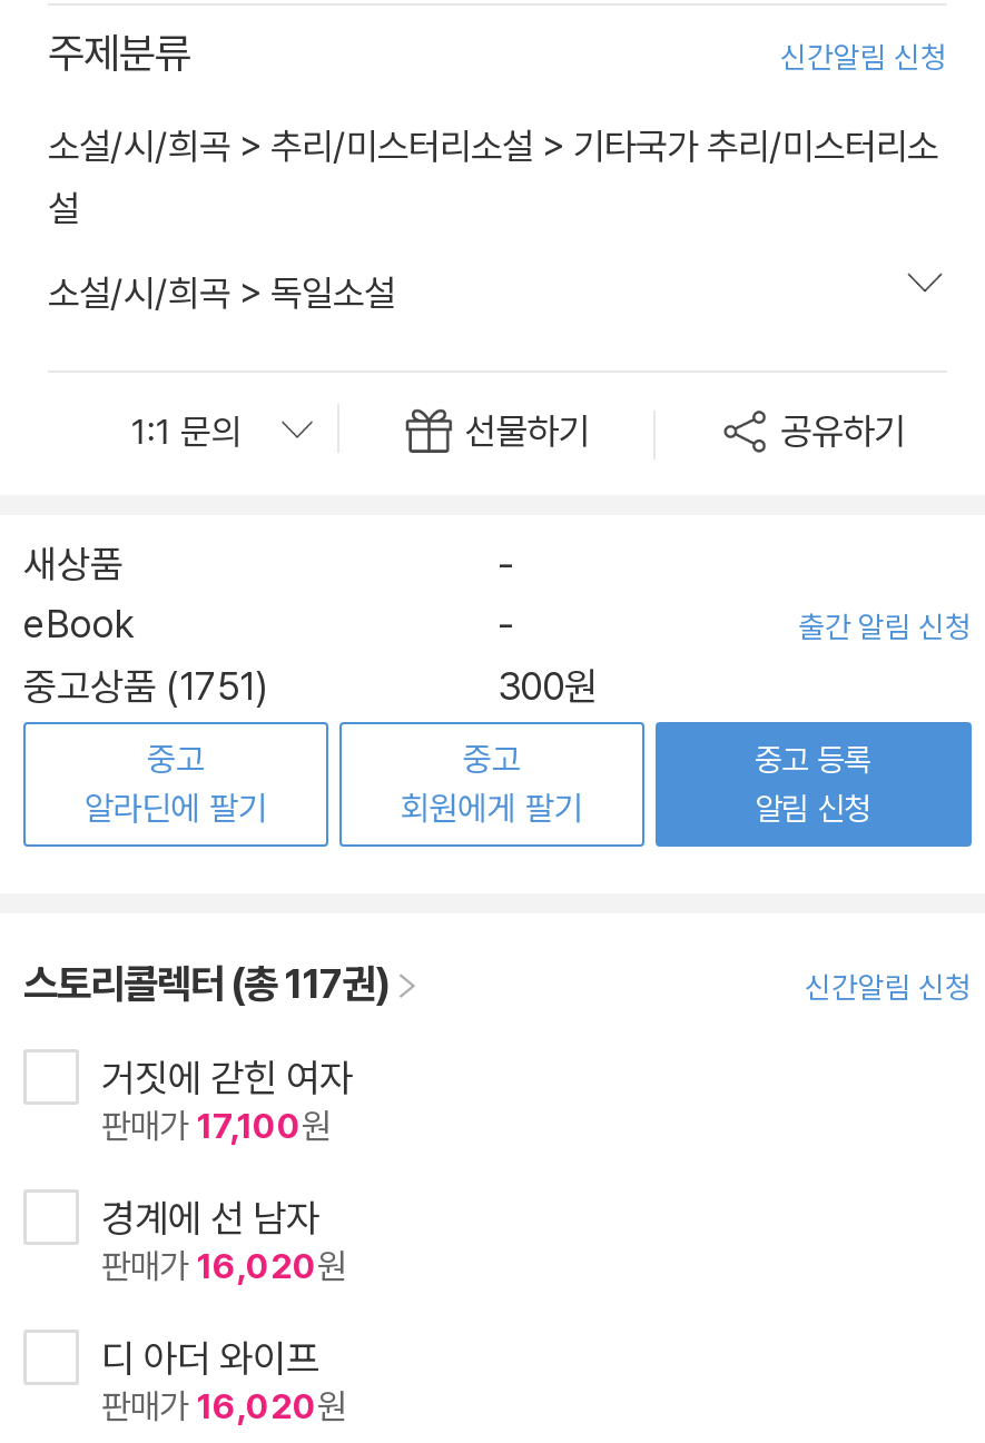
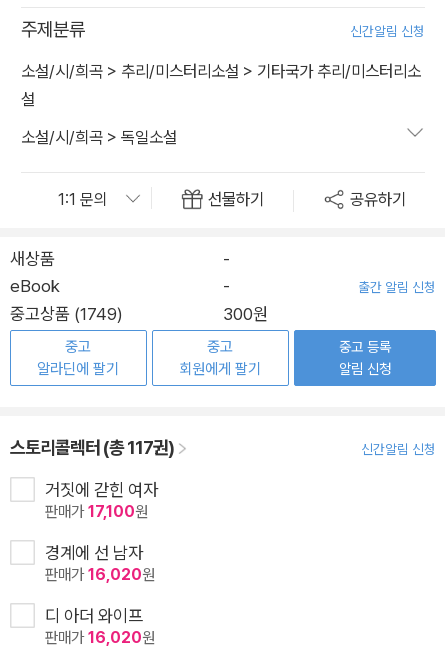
[23,664,268,709] 중고상품 (1751) -> [10,304,123,324] 중고상품 (1749)

